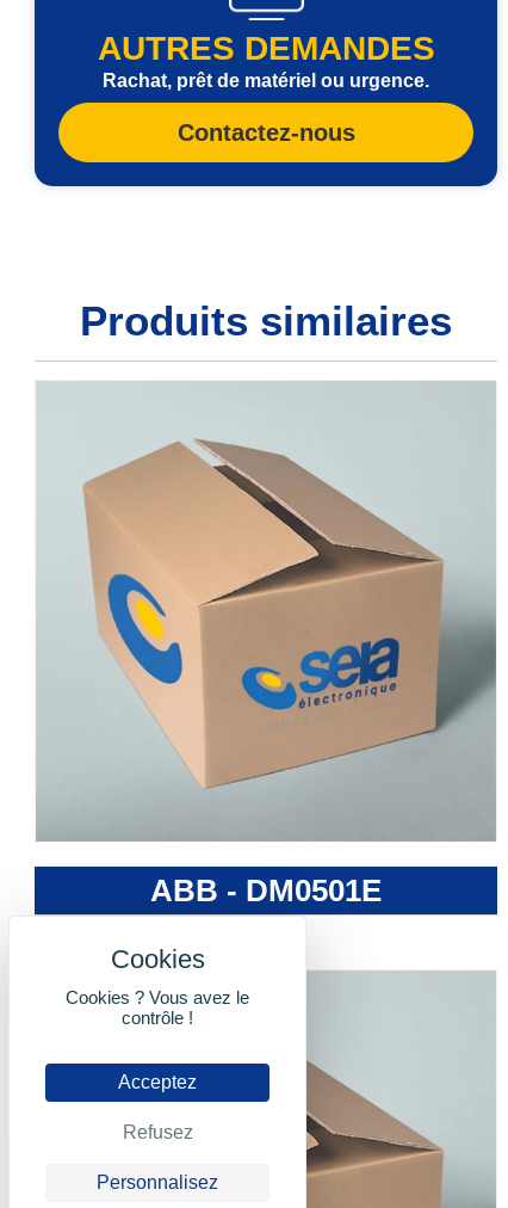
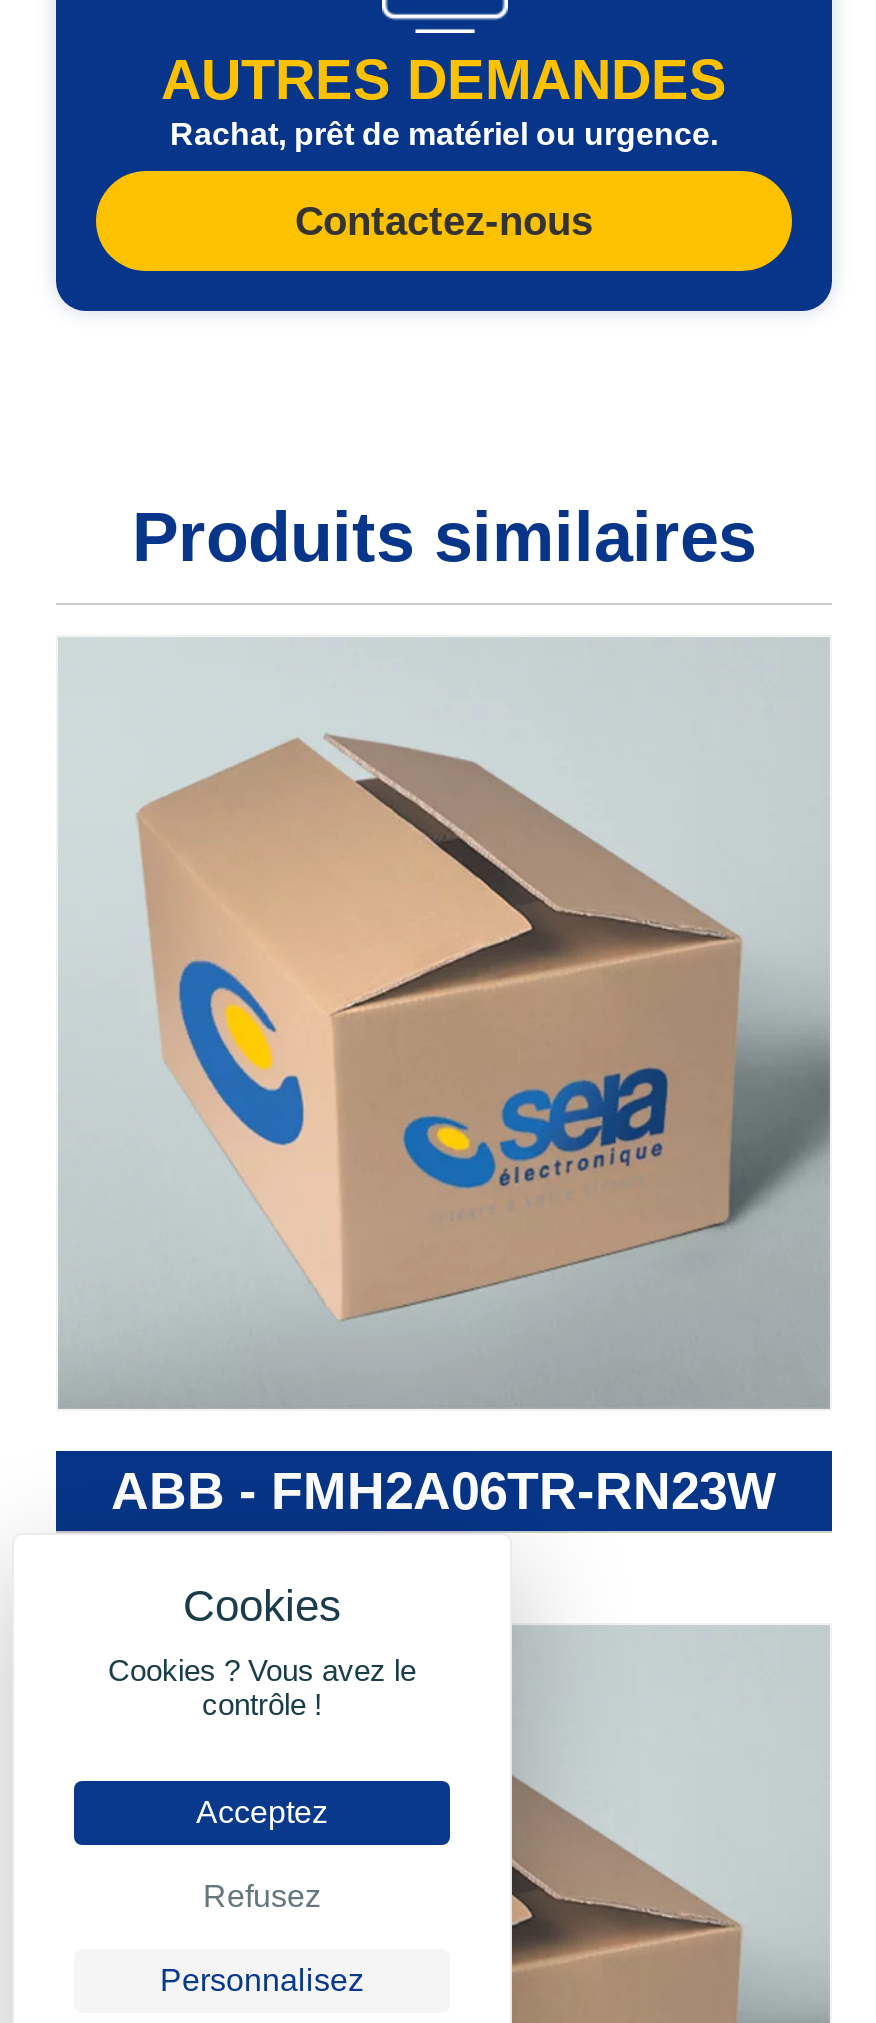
[150,872,382,908] ABB - DM0501E -> [111,1461,777,1521] ABB - FMH2A06TR-RN23W

